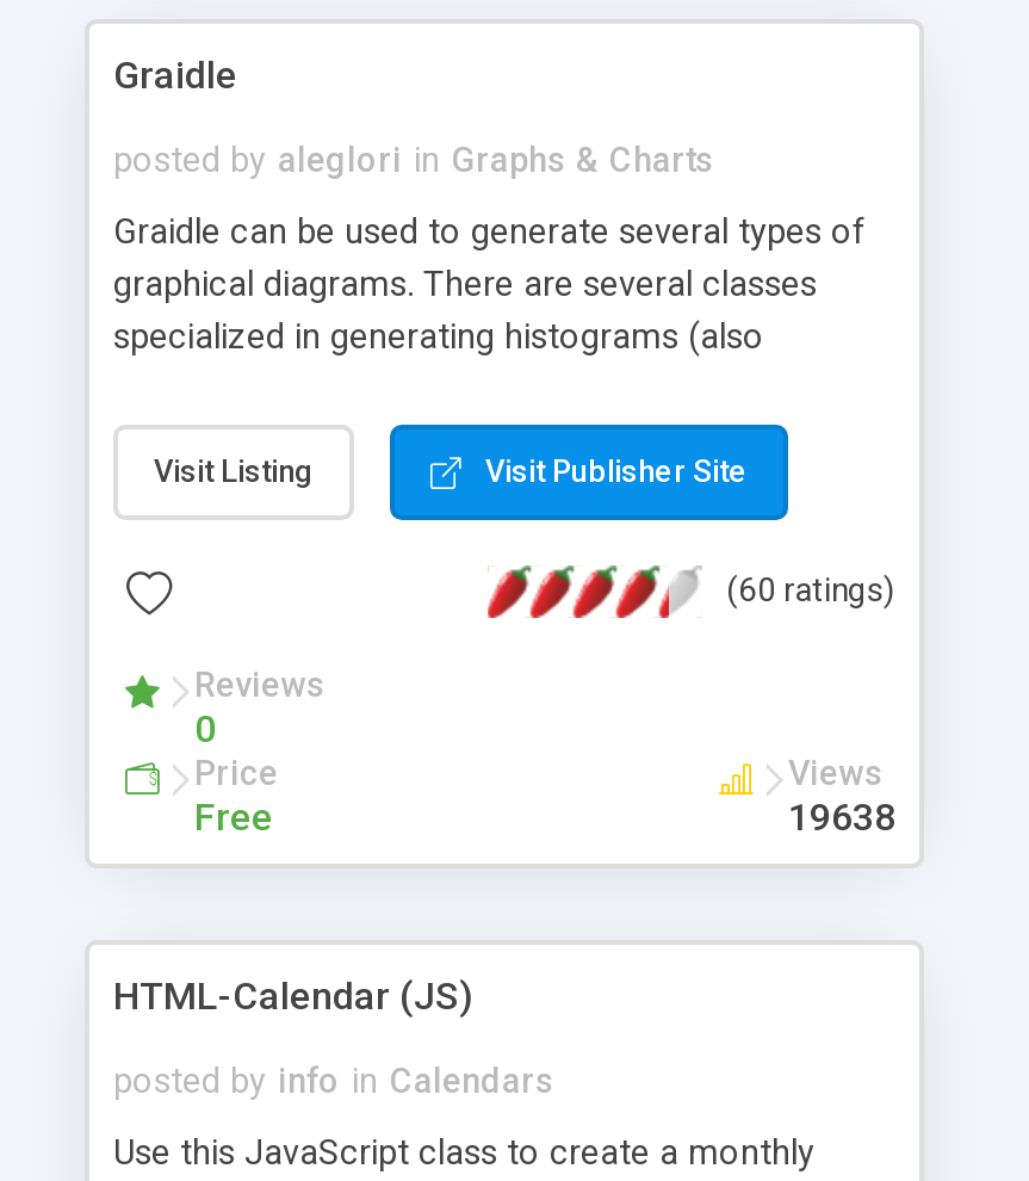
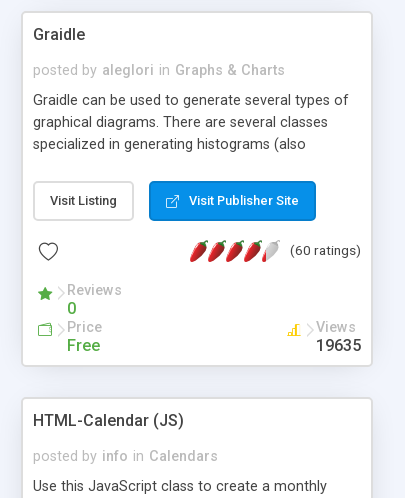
[788,794,895,839] 19638 -> [316,336,361,355] 19635

